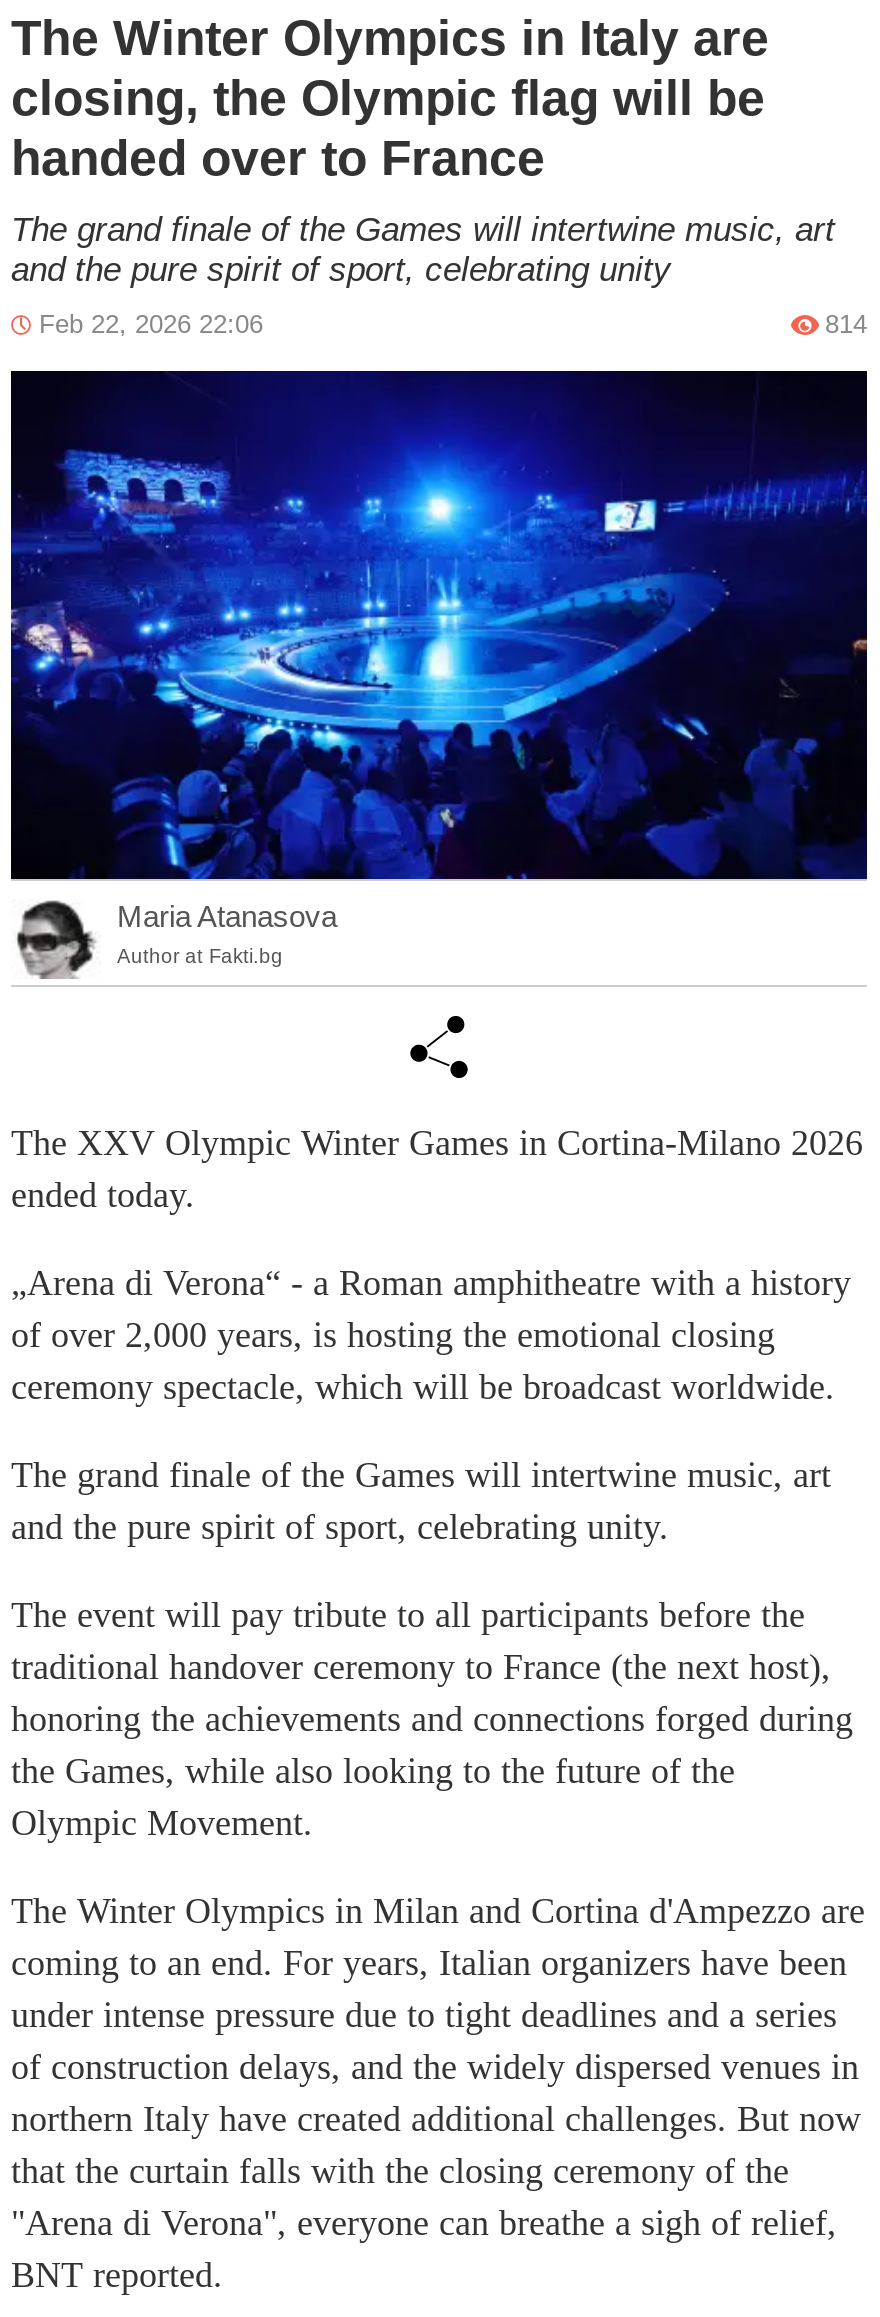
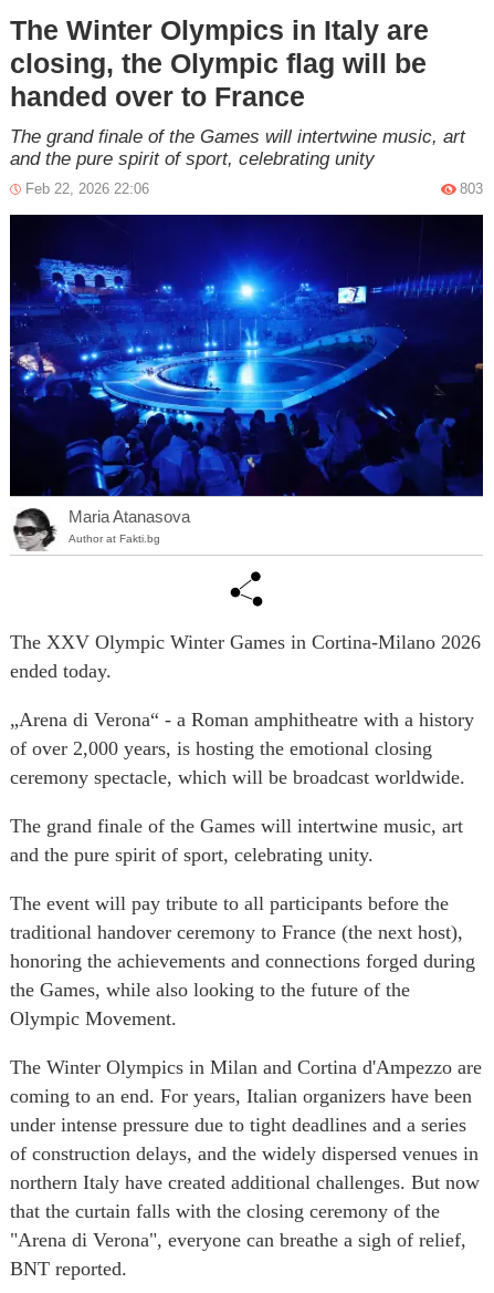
[825,309,867,339] 814 -> [460,180,483,197] 803

